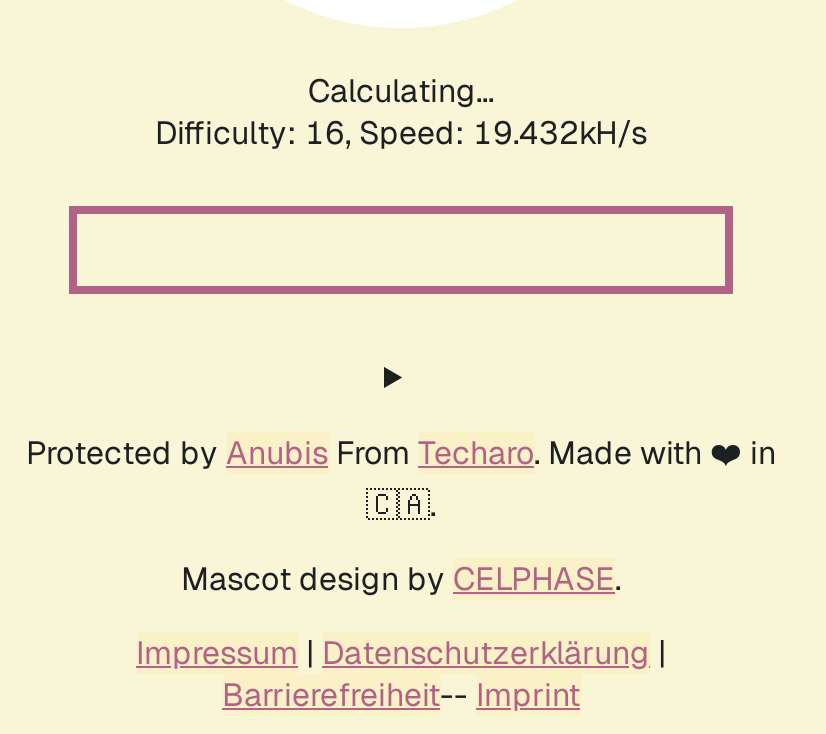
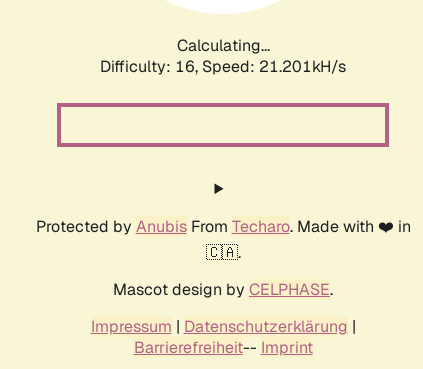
[155,112,647,154] Difficulty: 16, Speed: 19.432kH/s -> [100,56,346,77] Difficulty: 16, Speed: 21.201kH/s

